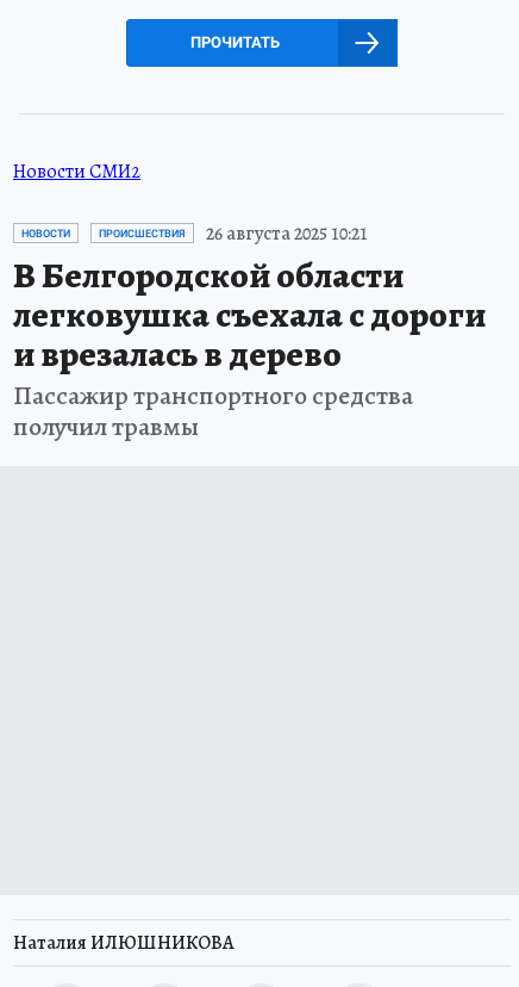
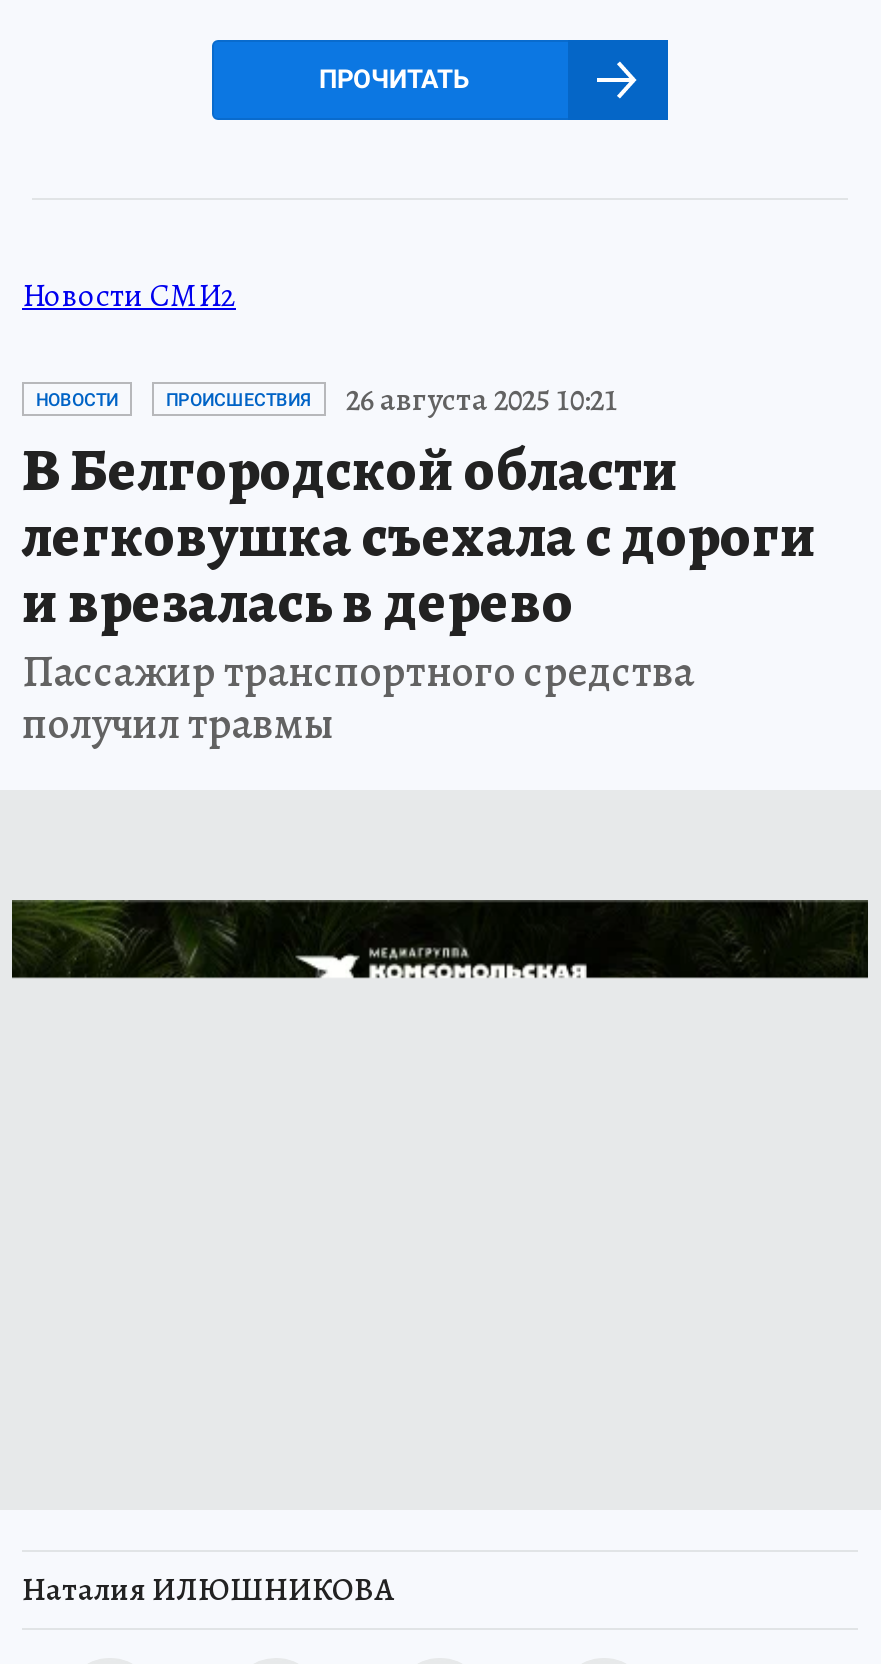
none -> [10,898,870,980] [image]

